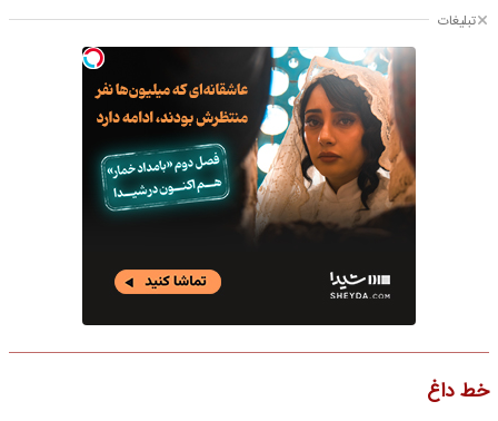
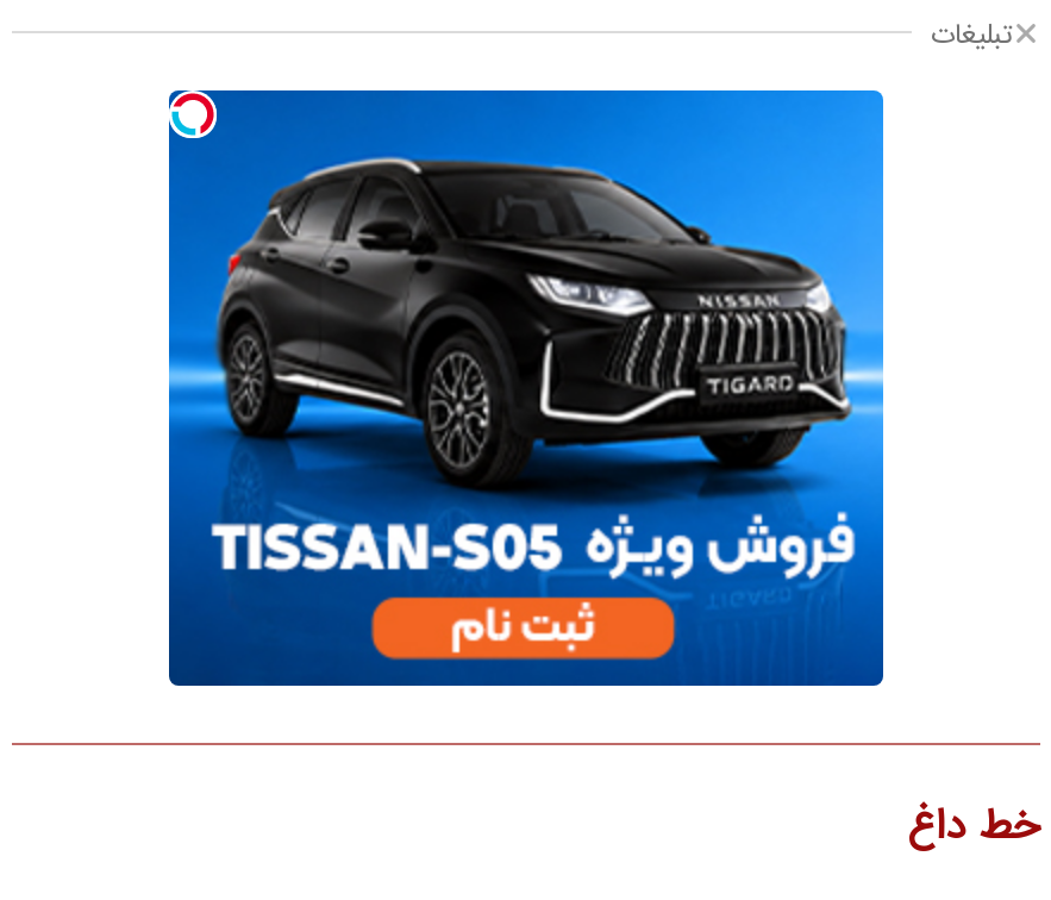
[81,46,417,326] [image] -> [167,87,886,689] [image]

